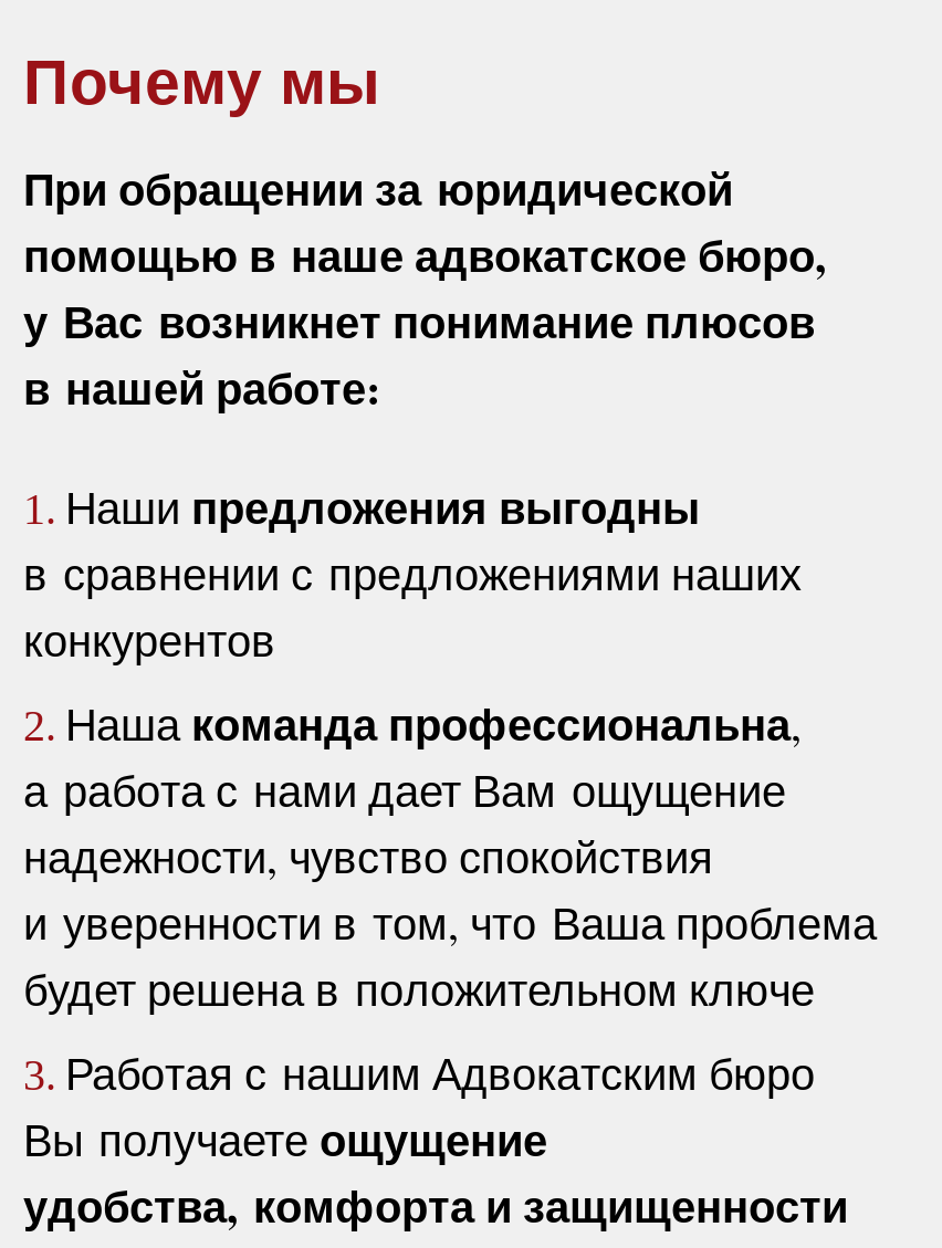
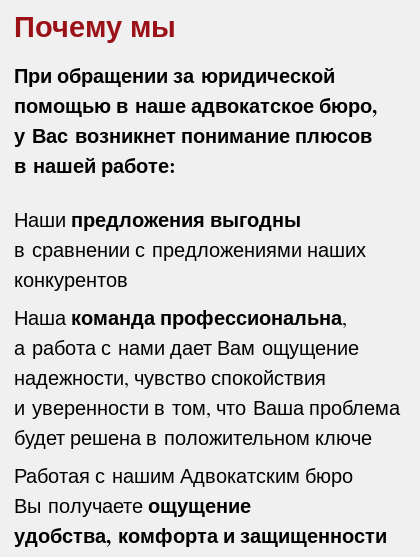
[23,475,700,539] 1. Наши предложения выгодны -> [14,205,301,234] Наши предложения выгодны
[23,692,802,756] 2. Наша команда профессиональна, -> [14,303,347,332] Наша команда профессиональна,
[23,1044,815,1103] 3. Работая с нашим Адвокатским бюро -> [14,462,353,489] Работая с нашим Адвокатским бюро

